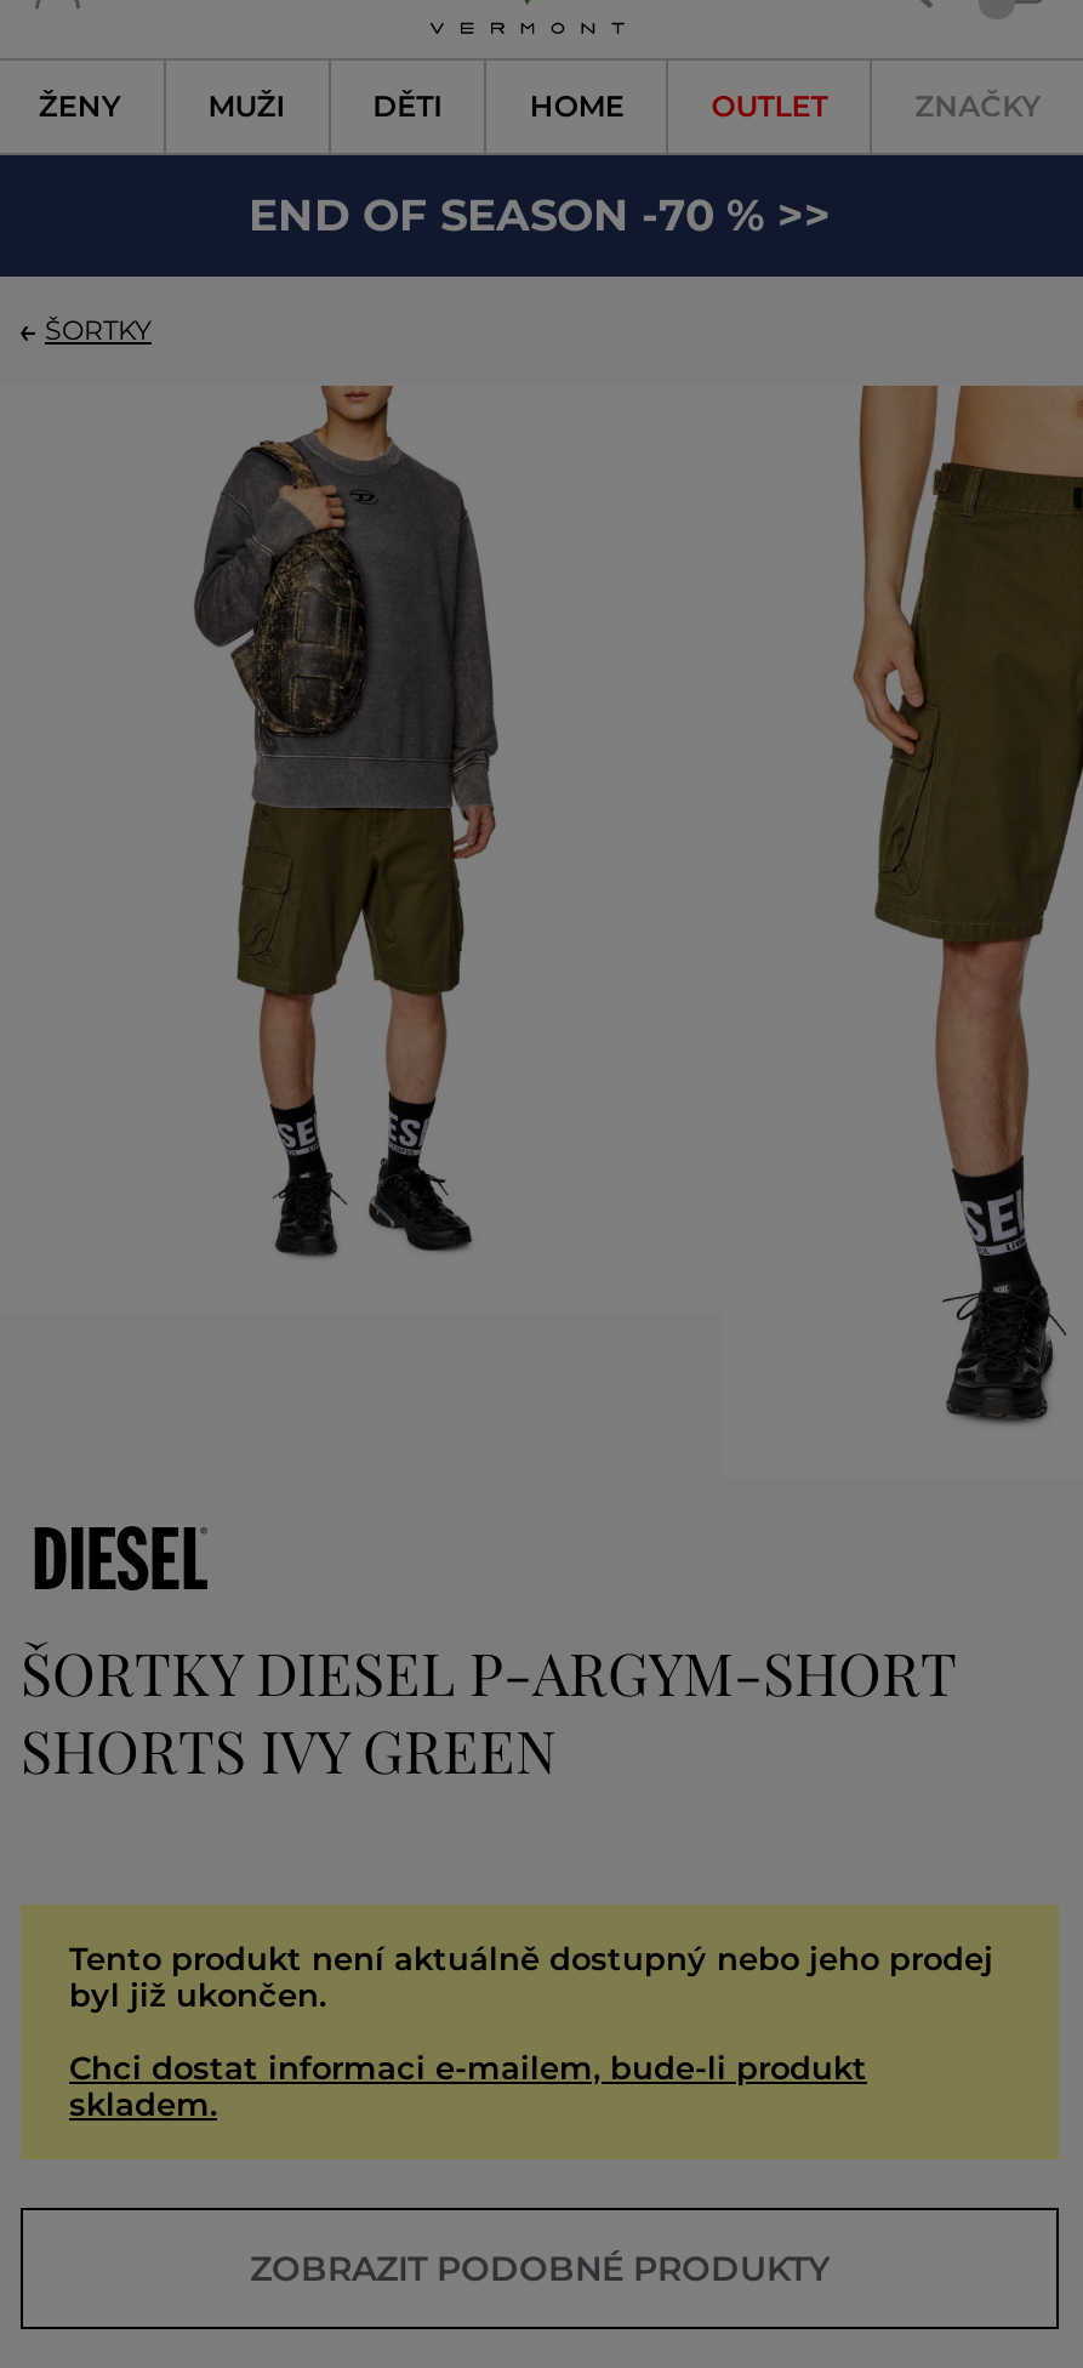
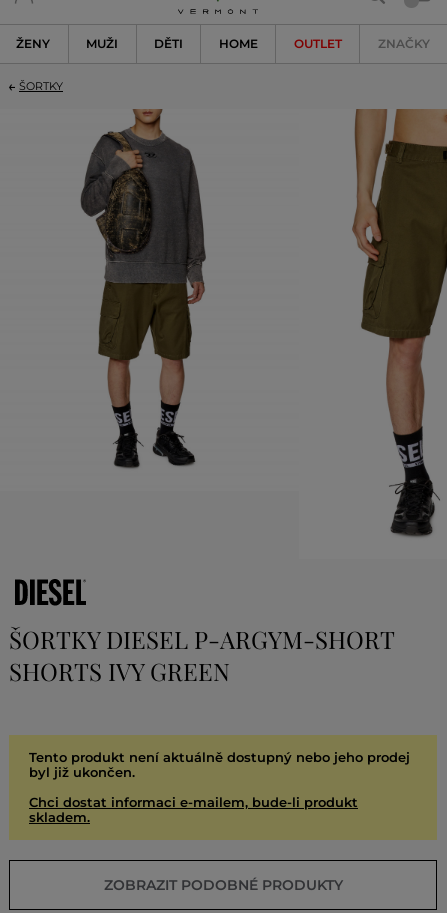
[249,189,831,243] END OF SEASON -70 % >> -> none

